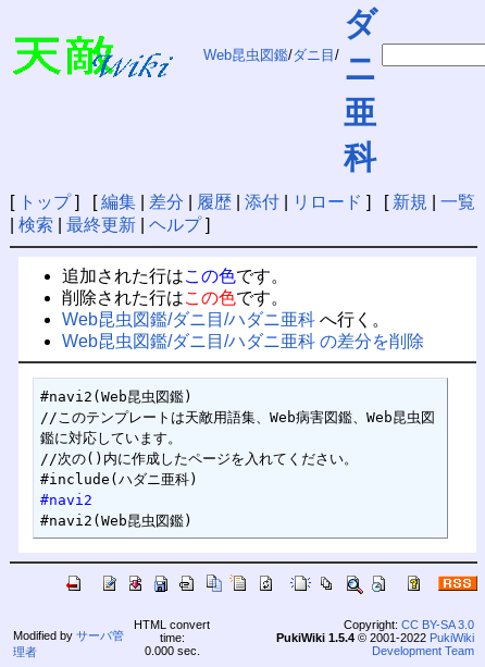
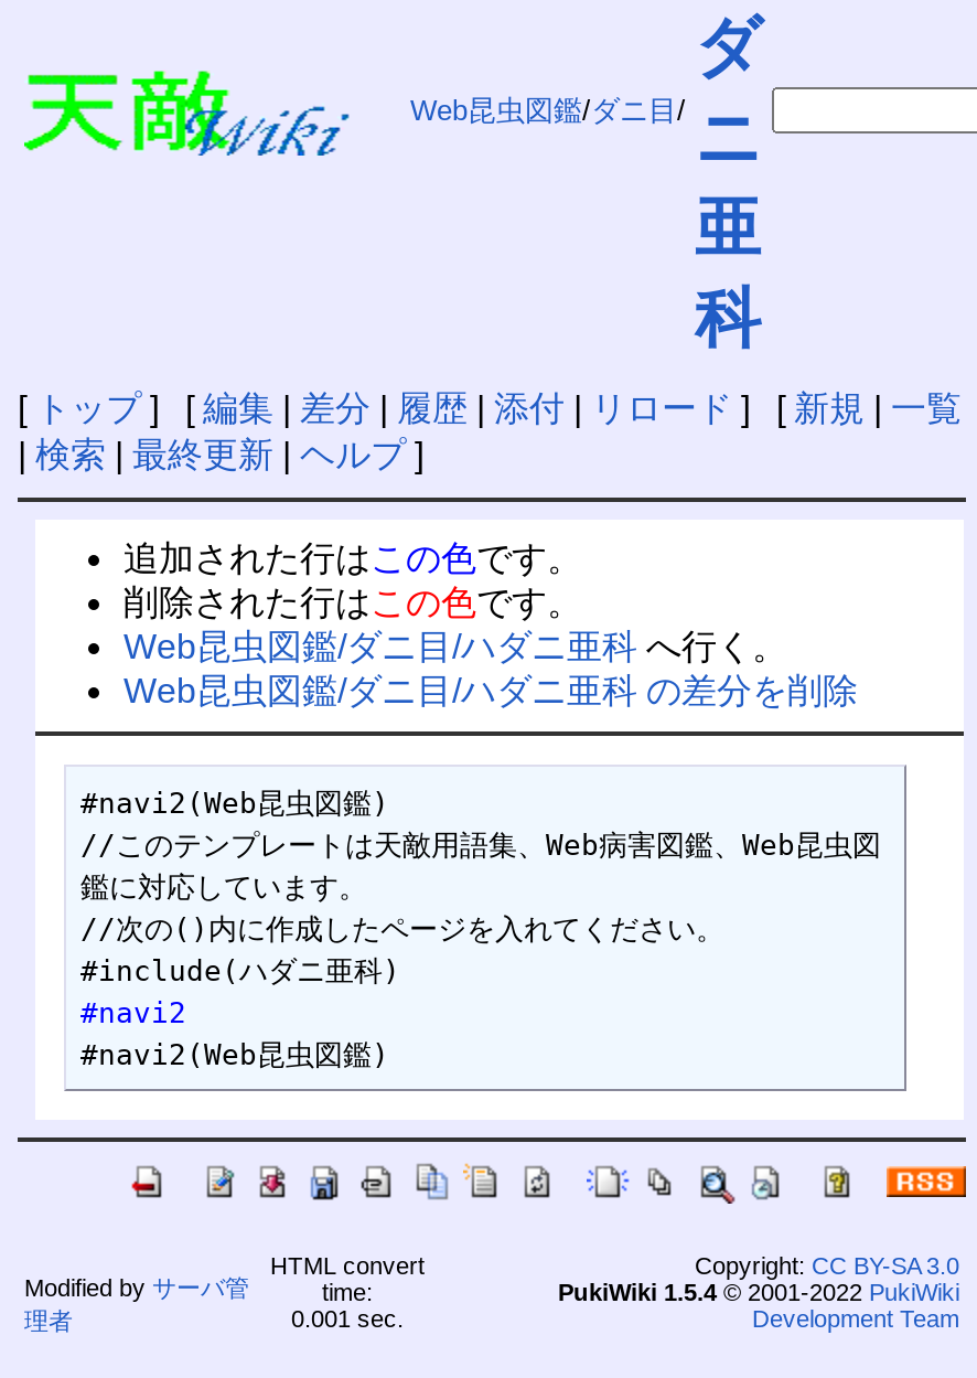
[145,644,200,657] 0.000 sec. -> [291,1305,404,1332] 0.001 sec.

